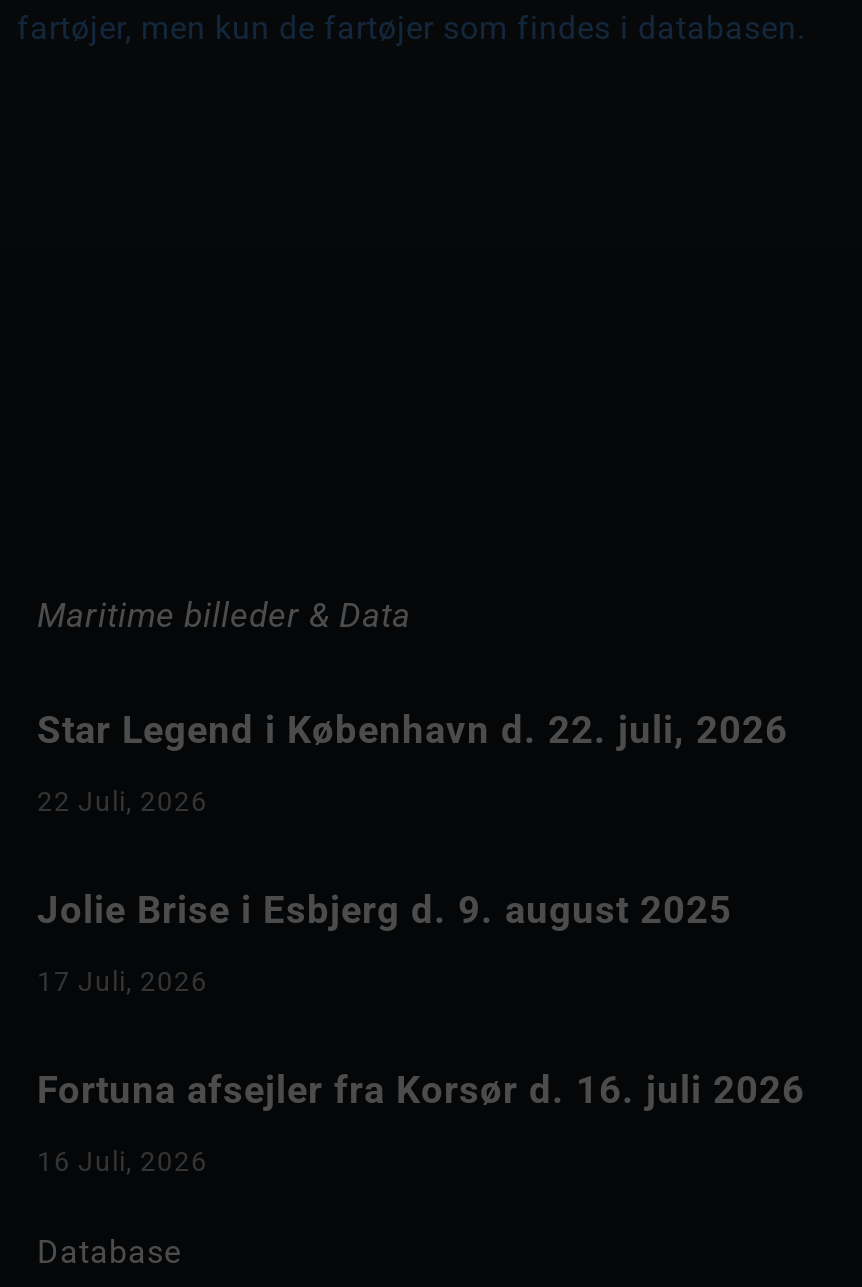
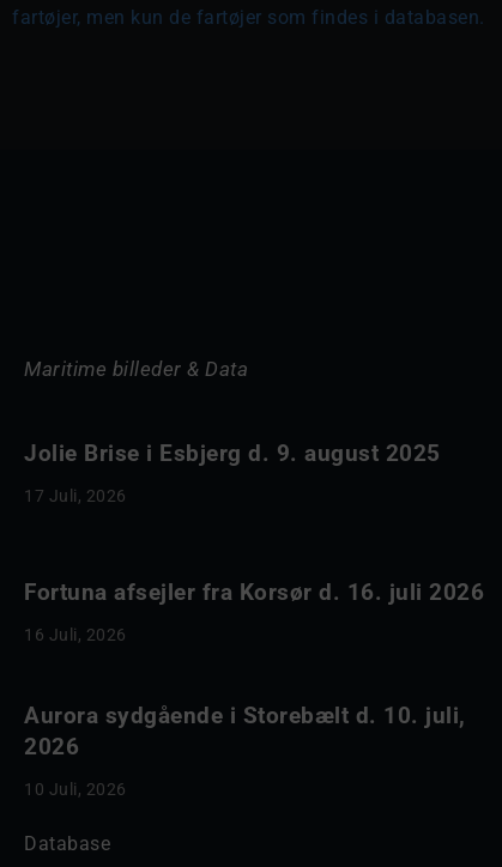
[37,707,788,817] Star Legend i København d. 22. juli, 2026 | 22 Juli, 2026 -> none
moved [37,887,732,997] -> [24,439,440,505]: Jolie Brise i Esbjerg d. 9. august 2025 | 17 Juli, 2026
moved [37,1067,805,1177] -> [24,578,484,644]: Fortuna afsejler fra Korsør d. 16. juli 2026 | 16 Juli, 2026
none -> [24,702,465,799] Aurora sydgående i Storebælt d. 10. juli, | 2026 | 10 Juli, 2026

